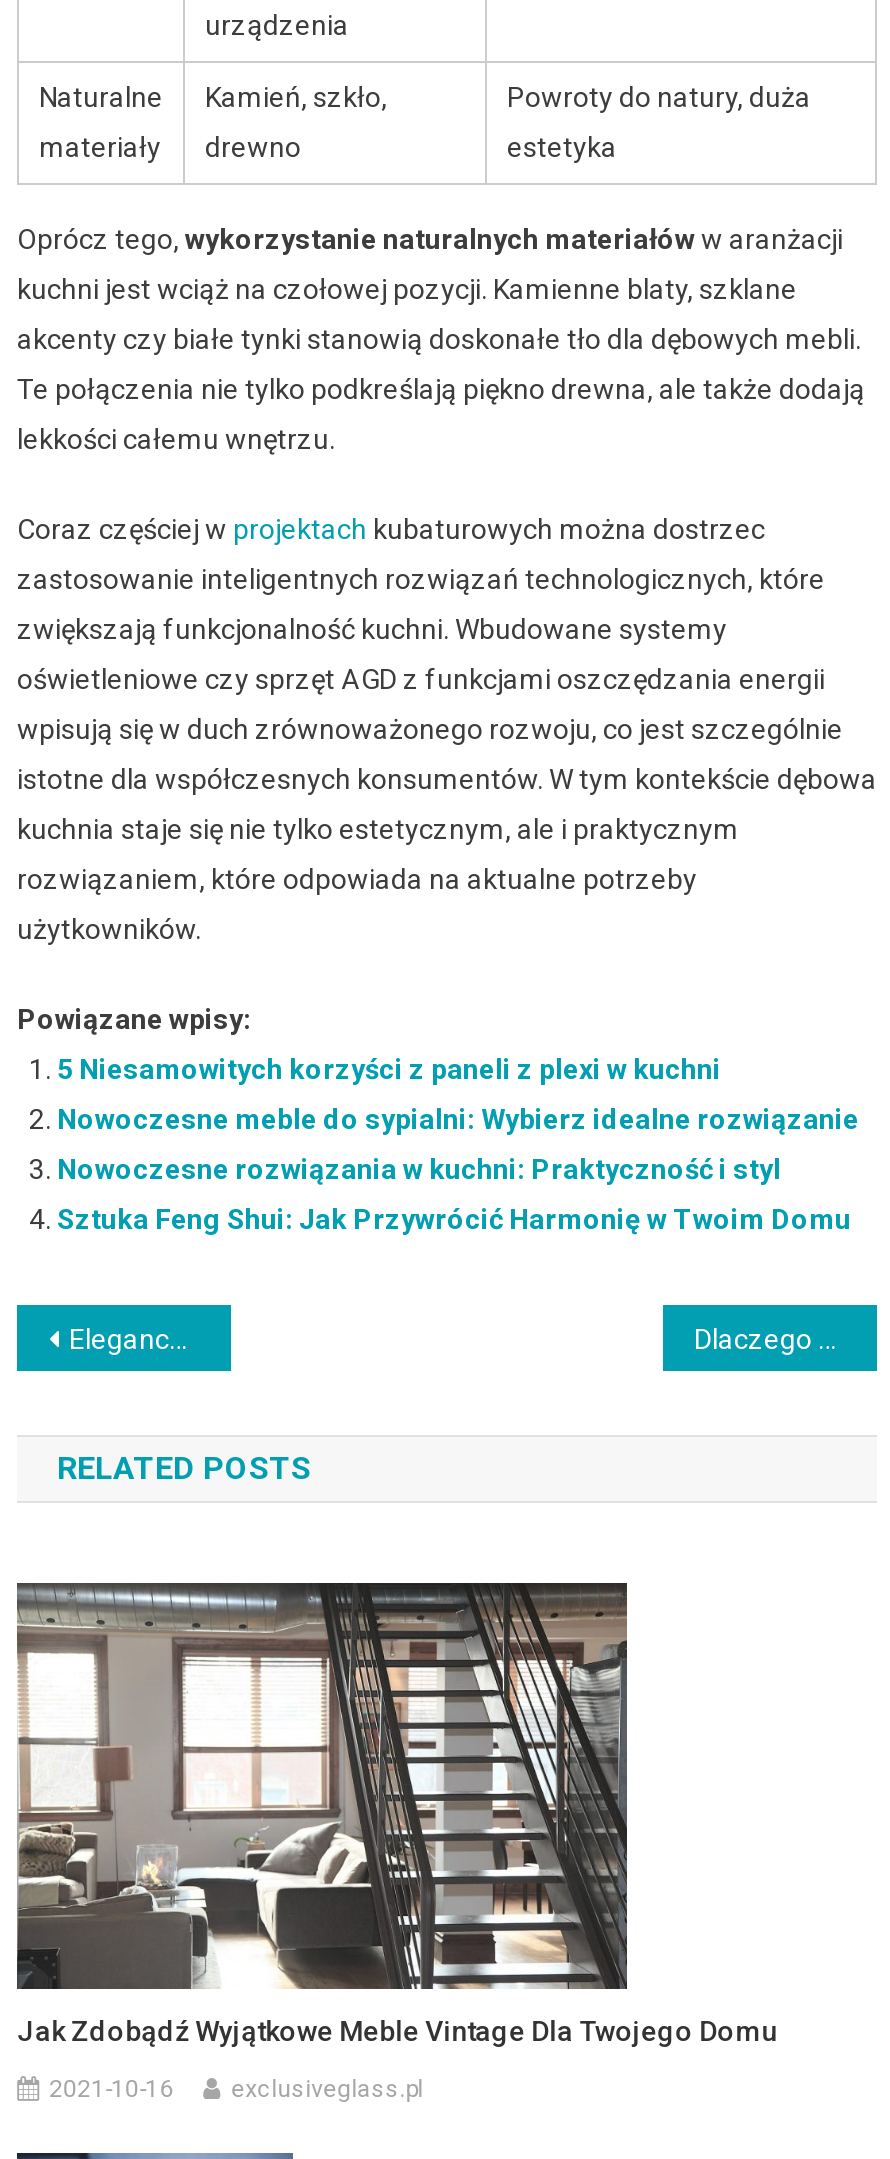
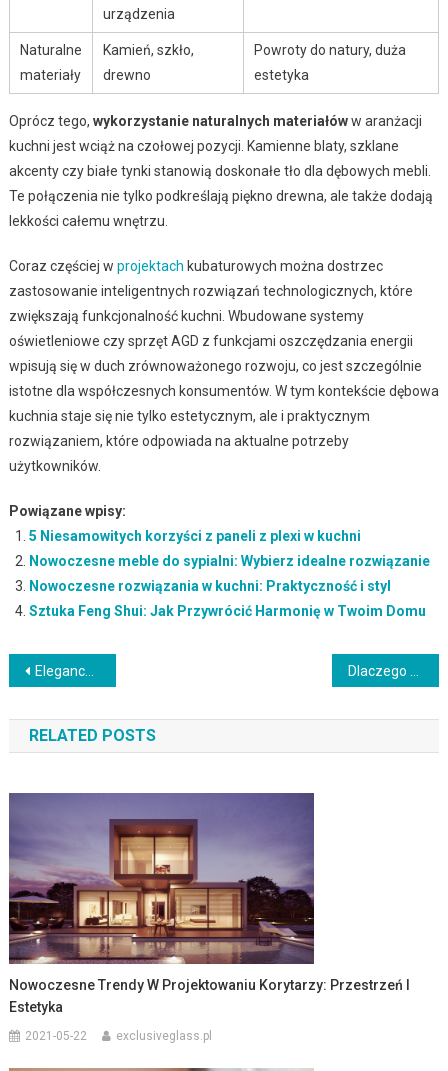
[17,1581,777,2047] [image] | Jak Zdobądź Wyjątkowe Meble Vintage Dla Twojego Domu -> [9,792,410,1015] [image] | Nowoczesne Trendy W Projektowaniu Korytarzy: Przestrzeń I | Estetyka
[49,2075,173,2103] 2021-10-16 -> [25,1029,87,1043] 2021-05-22

